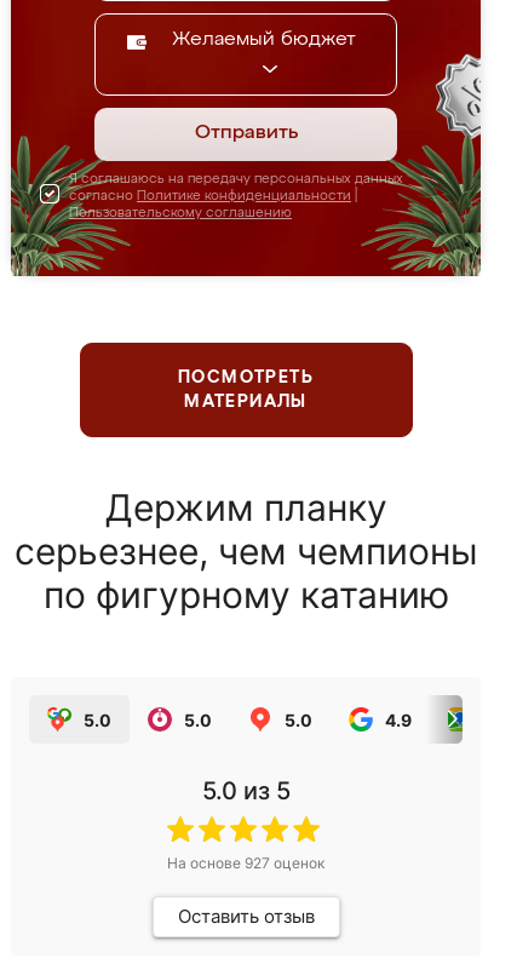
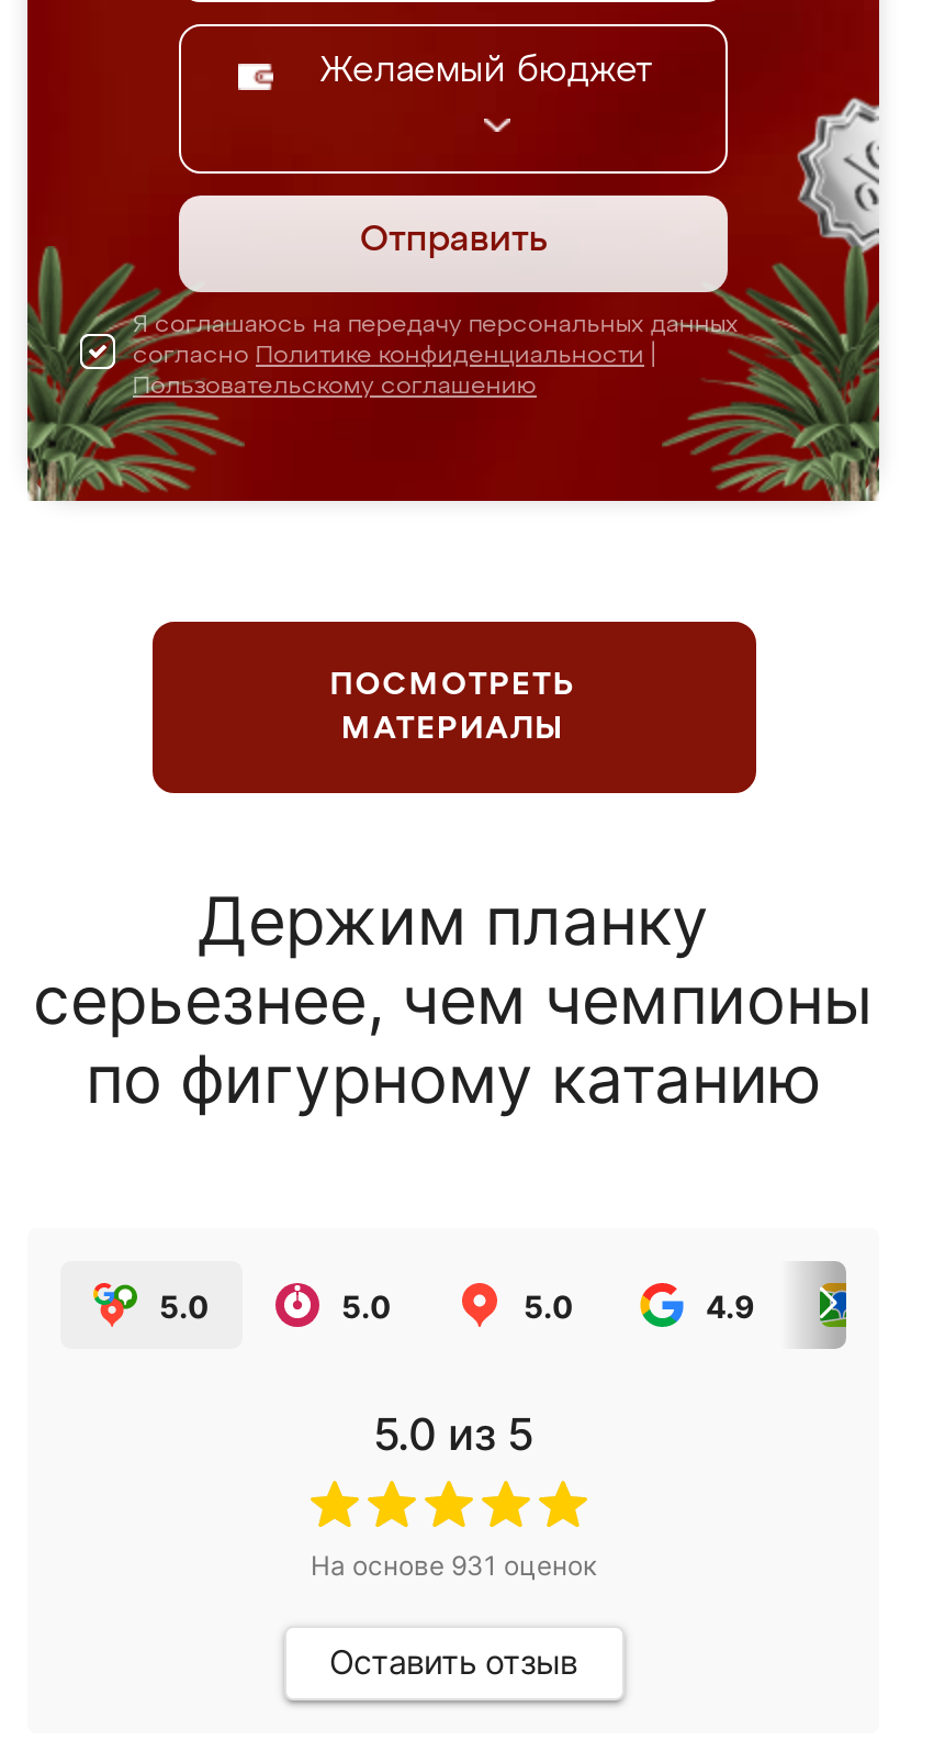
[167,854,324,872] На основе 927 оценок -> [311,1549,596,1582] На основе 931 оценок

